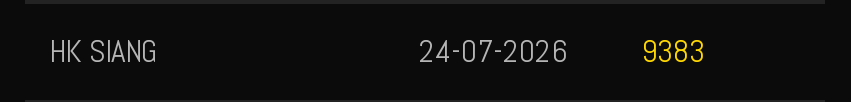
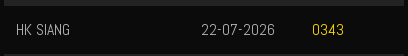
[419,31,567,71] 24-07-2026 -> [201,19,275,39] 22-07-2026
[641,32,705,72] 9383 -> [312,20,344,40] 0343

